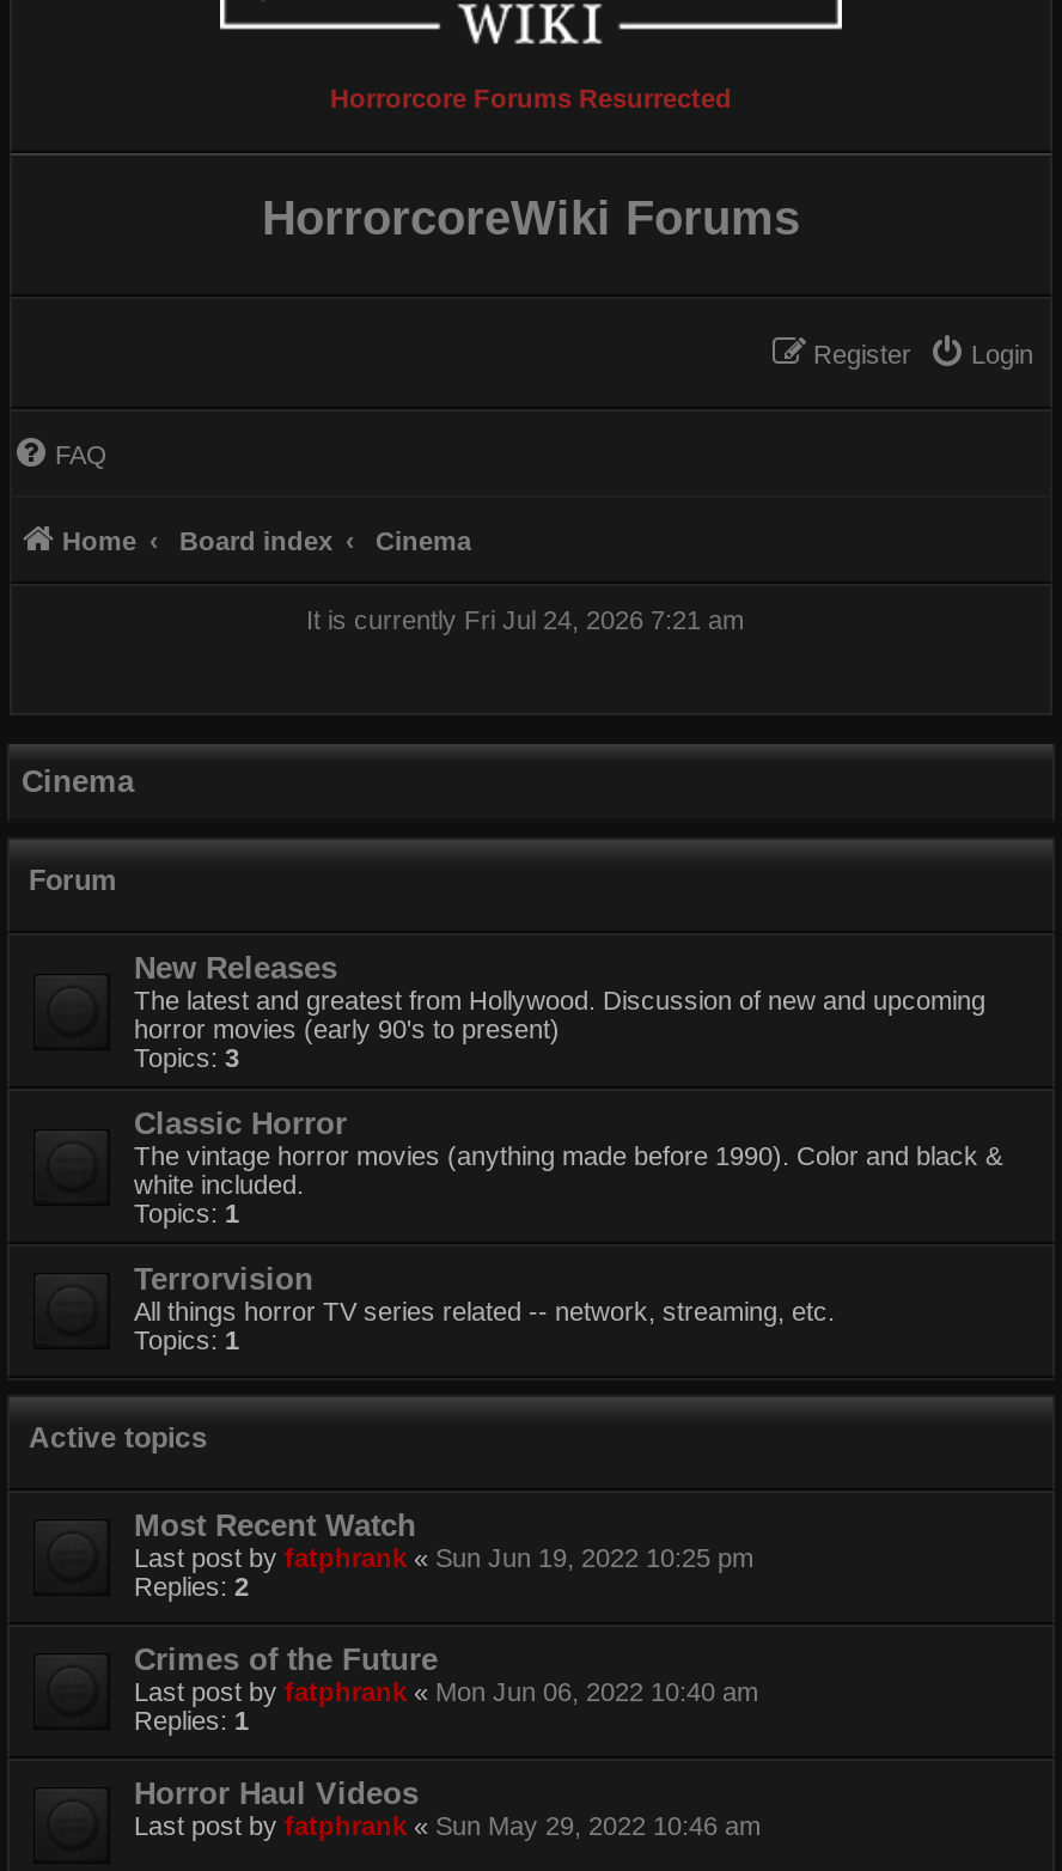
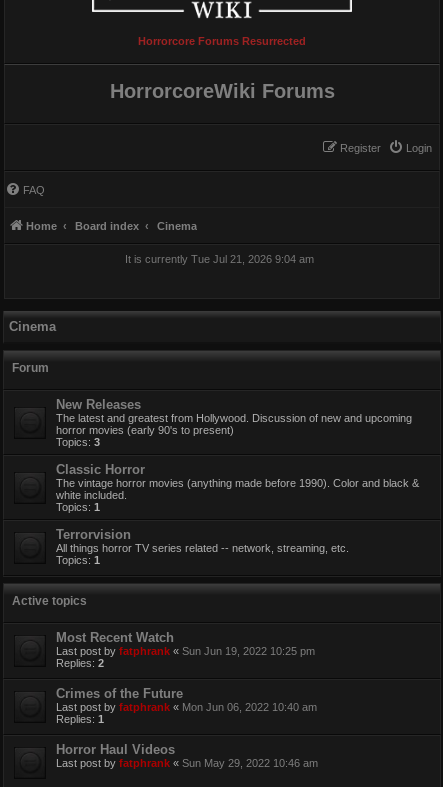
[306,606,744,634] It is currently Fri Jul 24, 2026 7:21 am -> [125,253,314,265] It is currently Tue Jul 21, 2026 9:04 am

